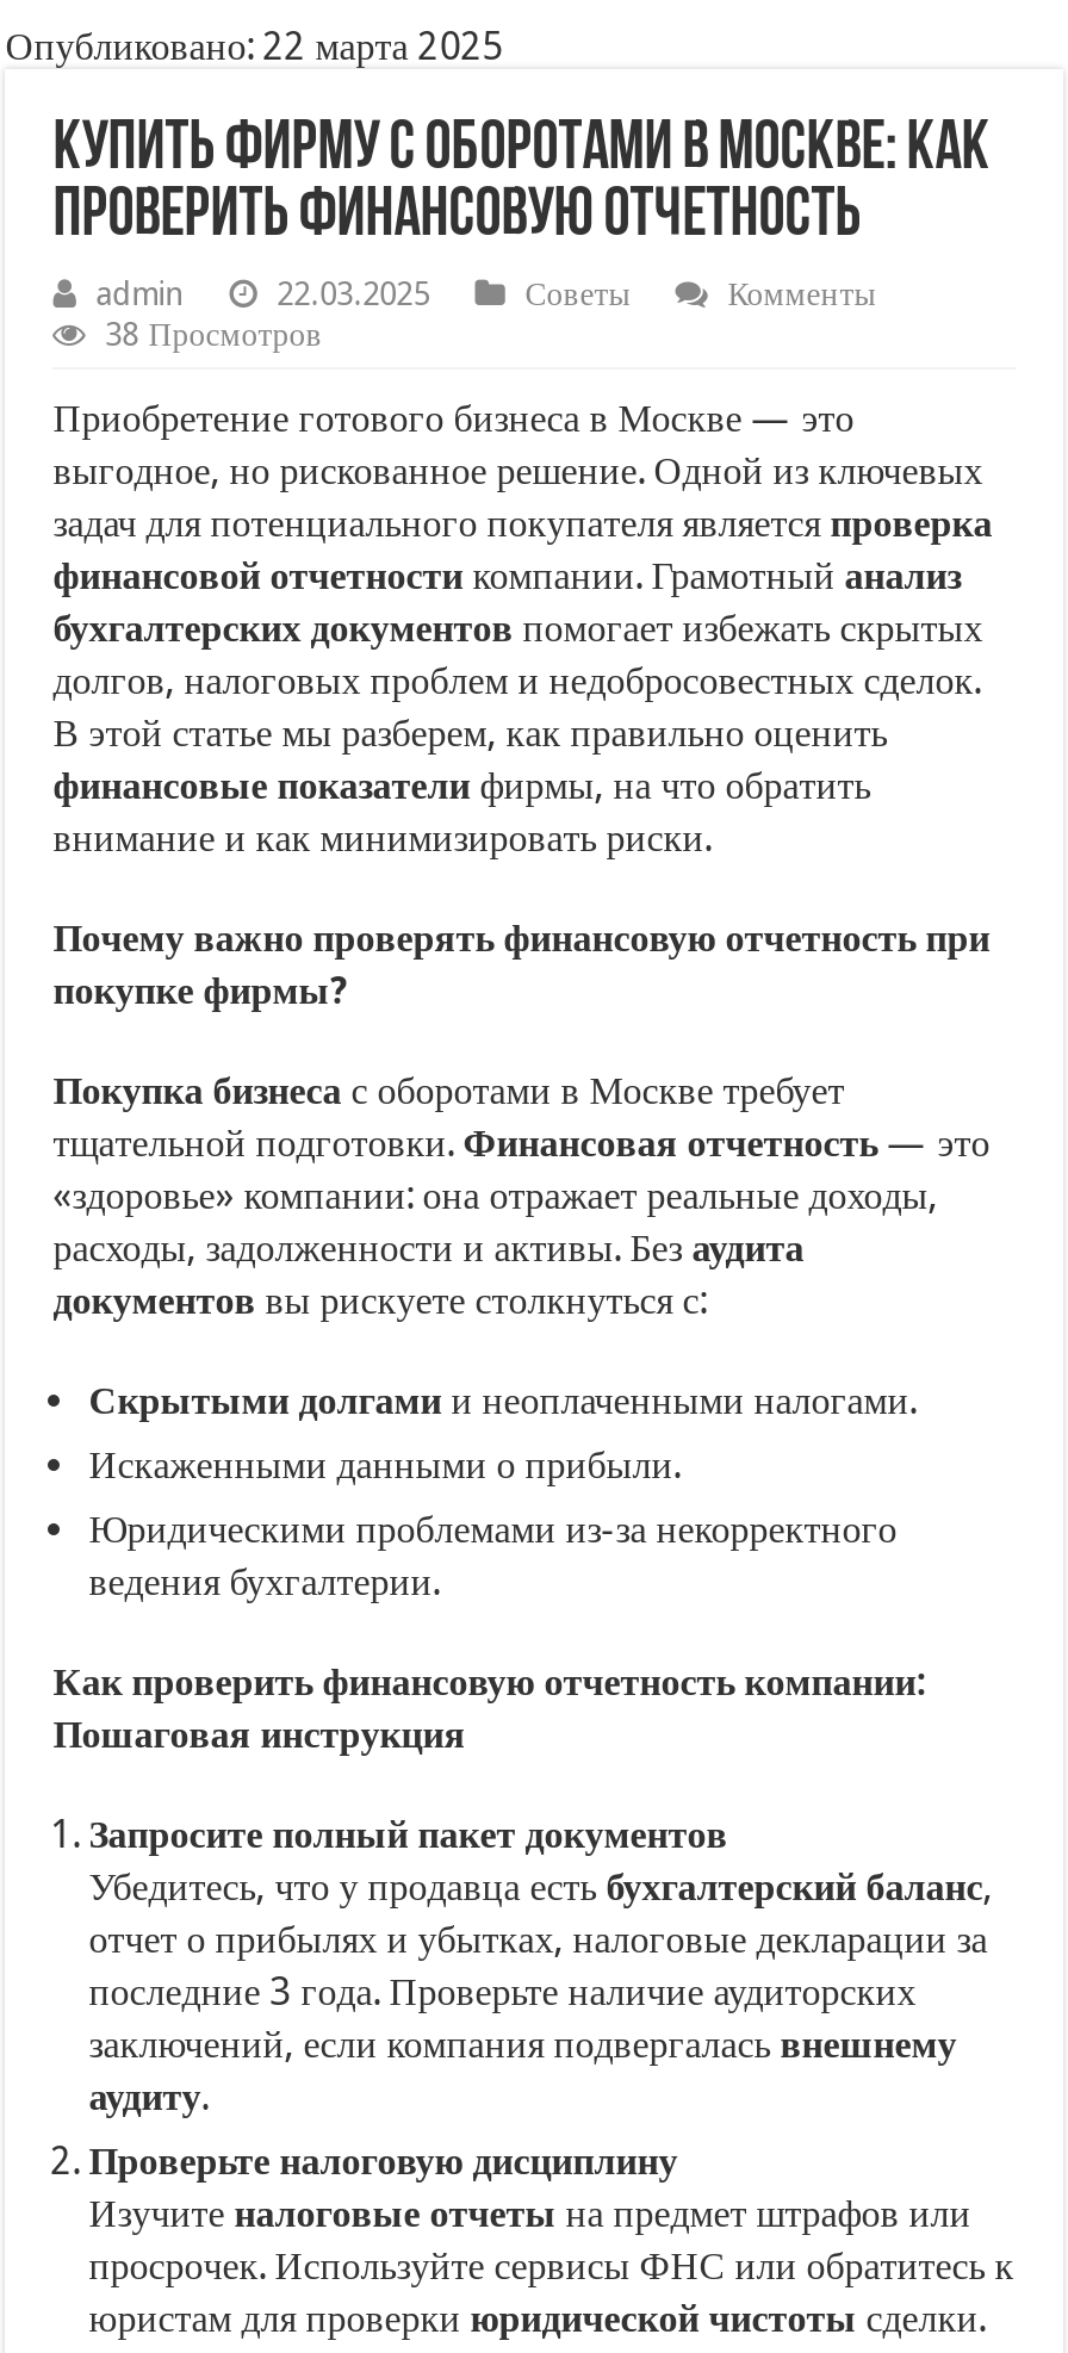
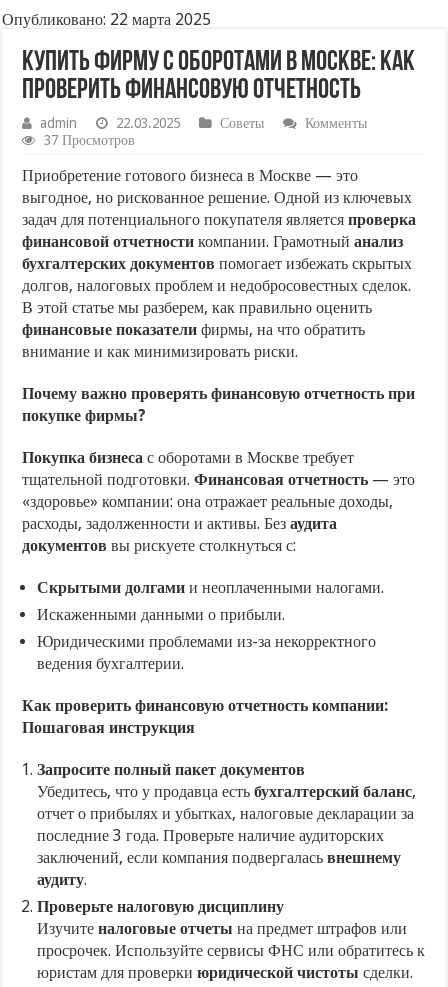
[105,314,322,352] 38 Просмотров -> [44,132,135,148] 37 Просмотров

